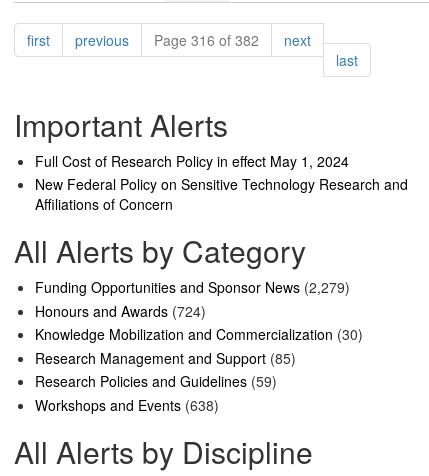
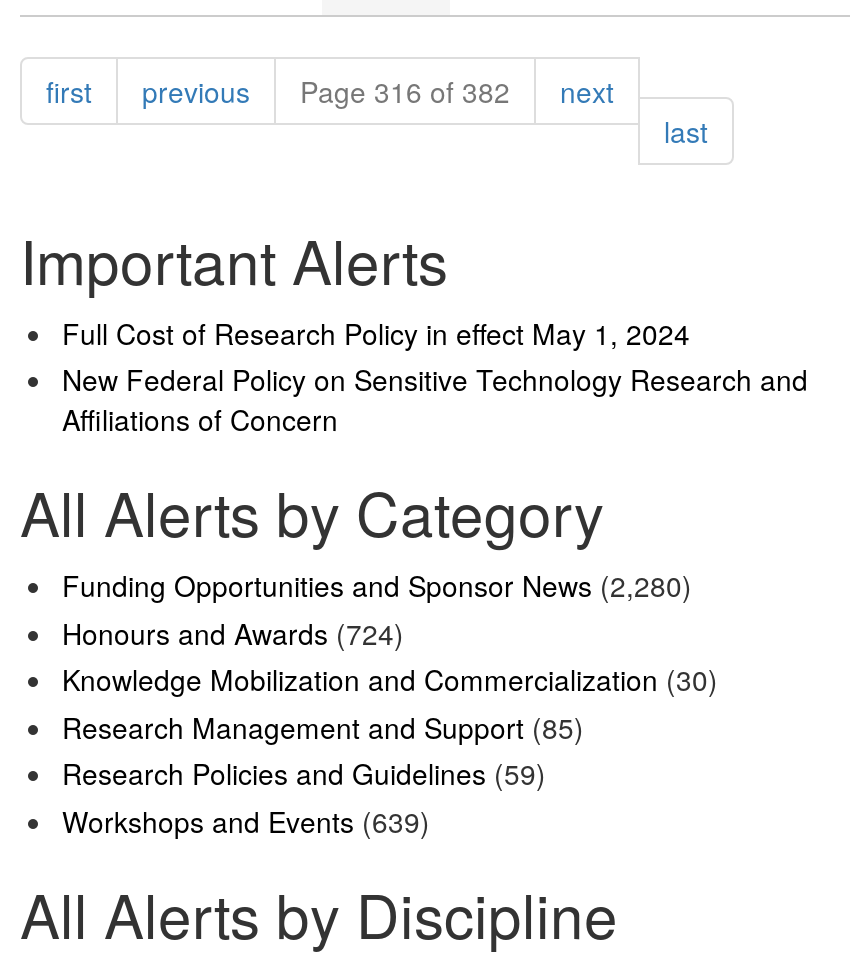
[35,277,350,297] Funding Opportunities and Sponsor News (2,279) -> [62,565,692,605] Funding Opportunities and Sponsor News (2,280)
[35,395,219,415] Workshops and Events (638) -> [62,800,430,840] Workshops and Events (639)

